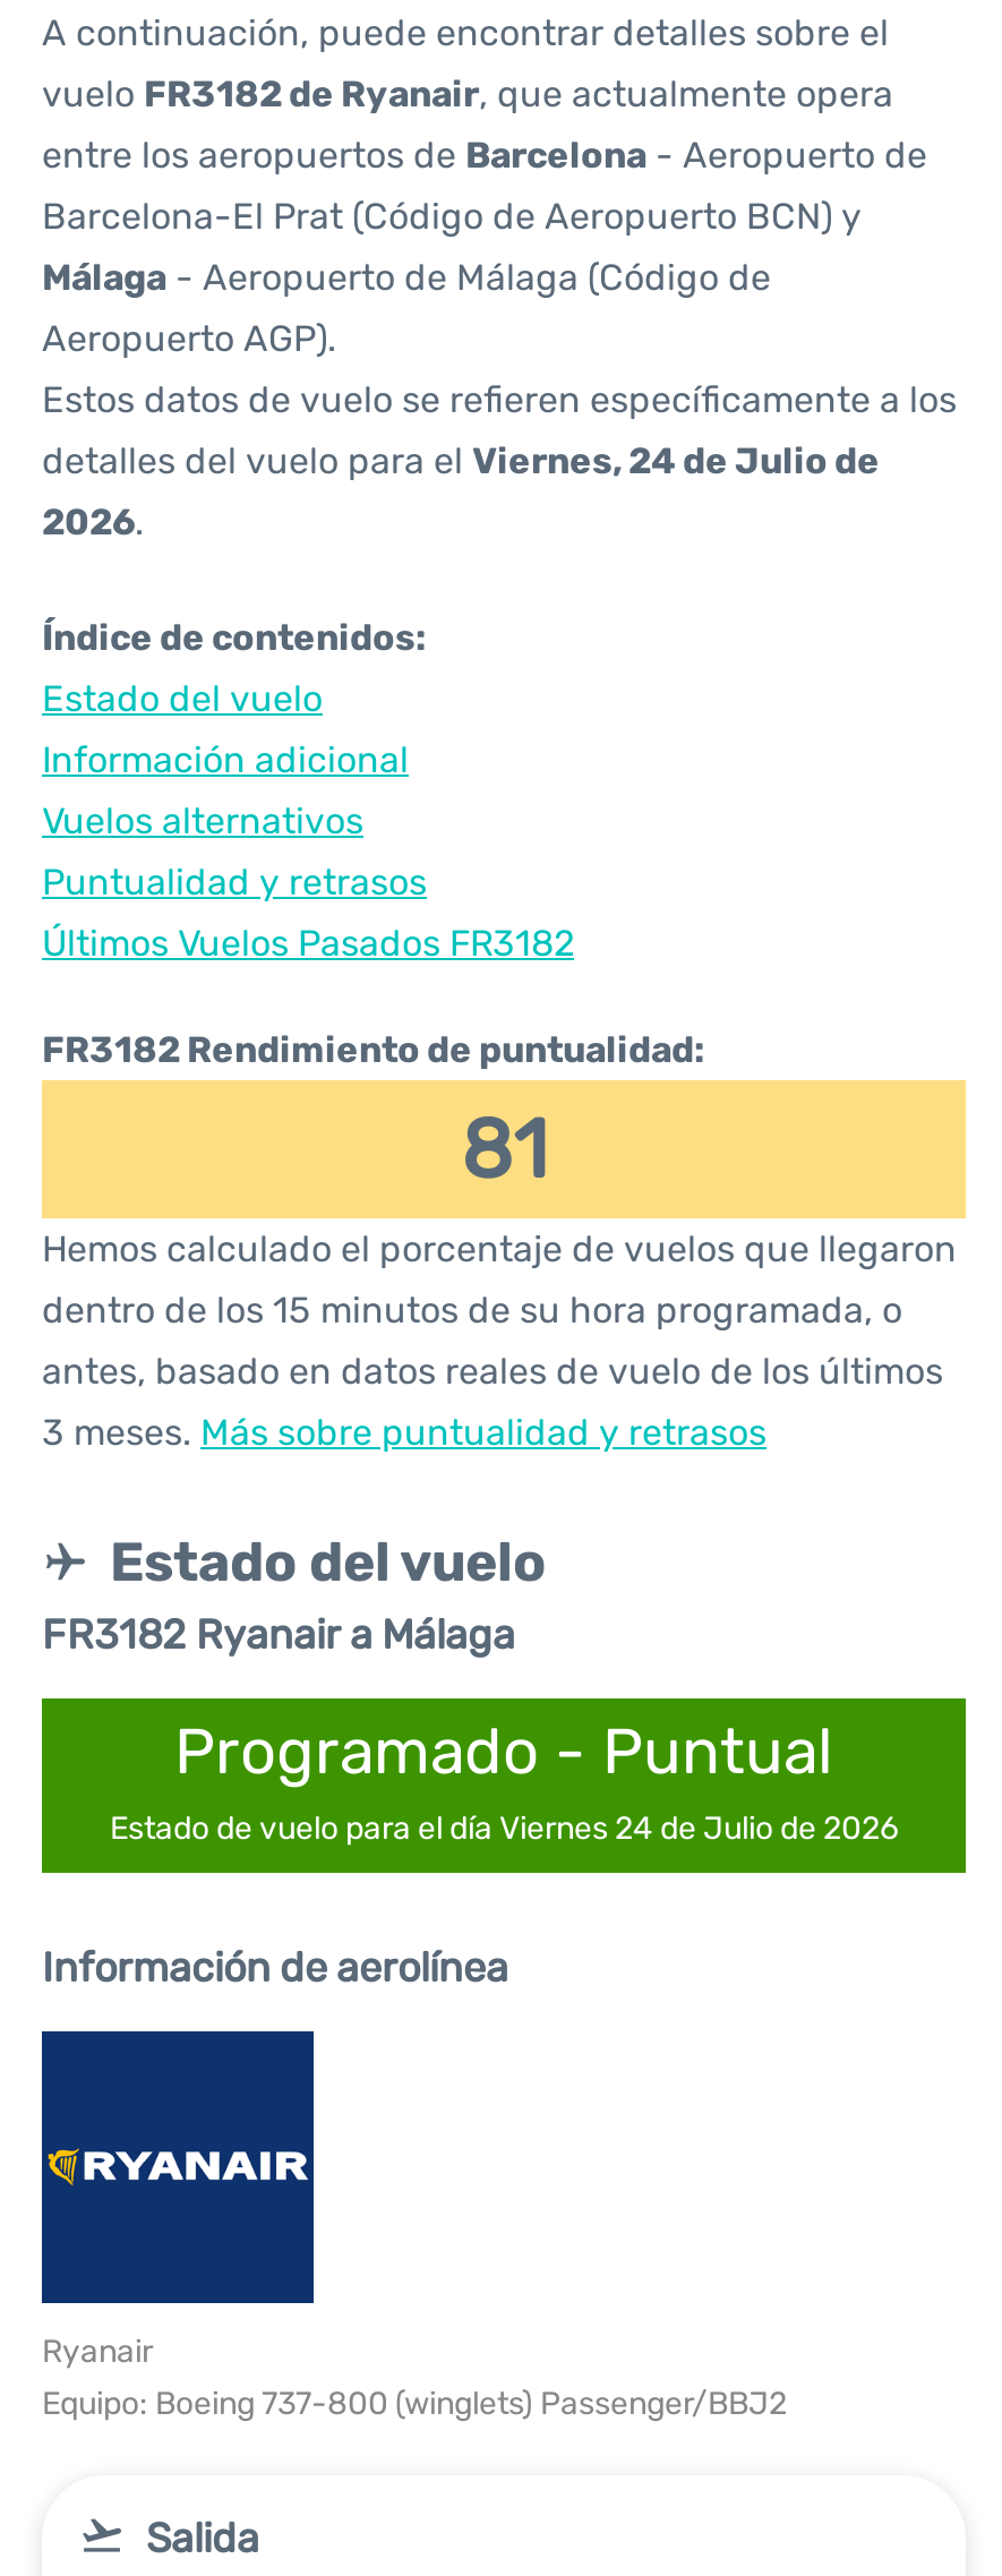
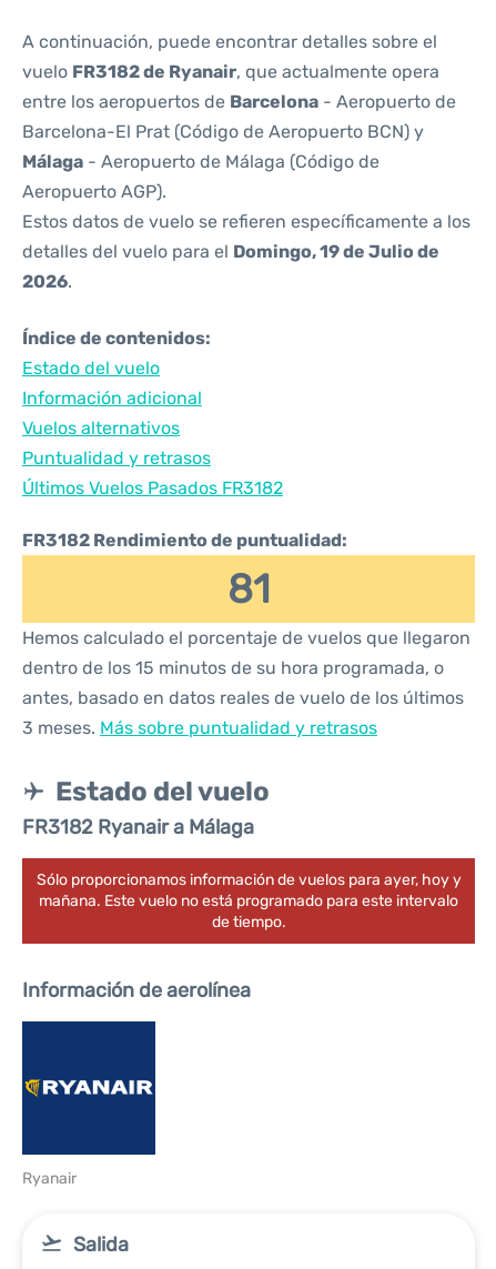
[42,439,880,482] detalles del vuelo para el Viernes, 24 de Julio de -> [22,241,439,262] detalles del vuelo para el Domingo, 19 de Julio de
[110,1714,898,1848] Programado - Puntual | Estado de vuelo para el día Viernes 24 de Julio de 2026 -> [36,870,461,931] Sólo proporcionamos información de vuelos para ayer, hoy y | mañana. Este vuelo no está programado para este intervalo | de tiempo.
[42,2385,787,2423] Equipo: Boeing 737-800 (winglets) Passenger/BBJ2 -> none

